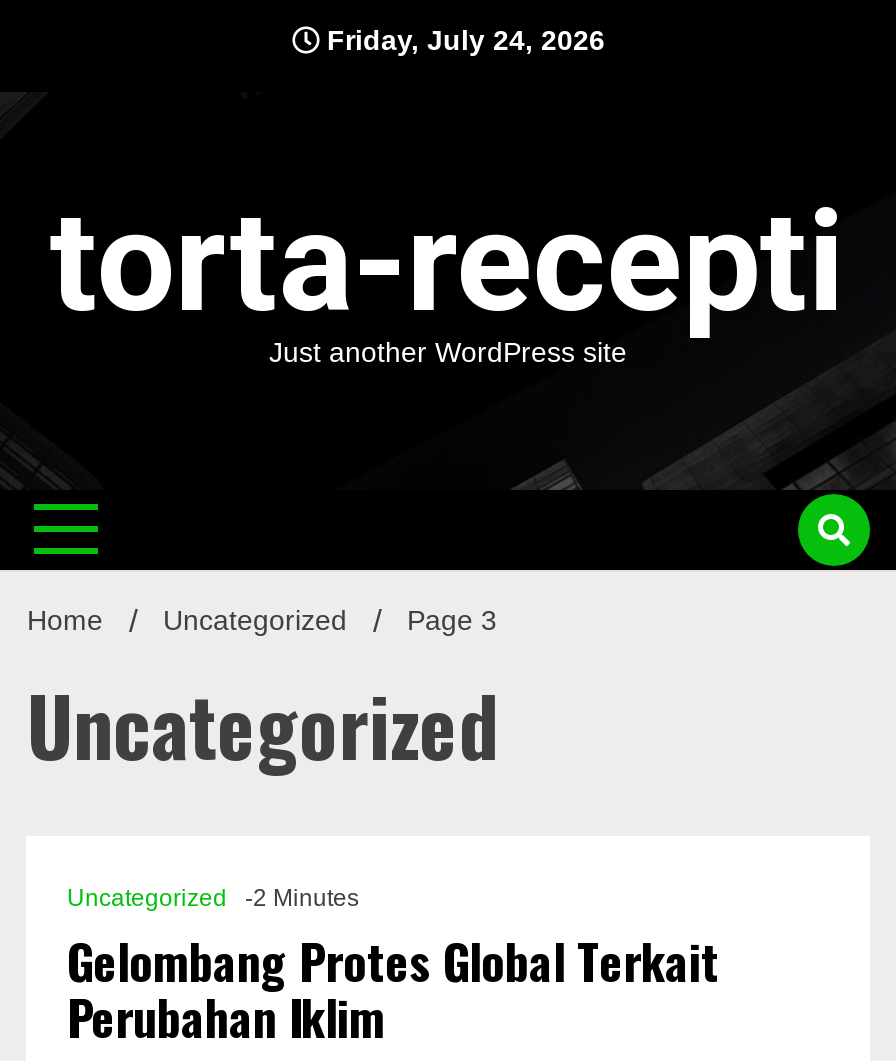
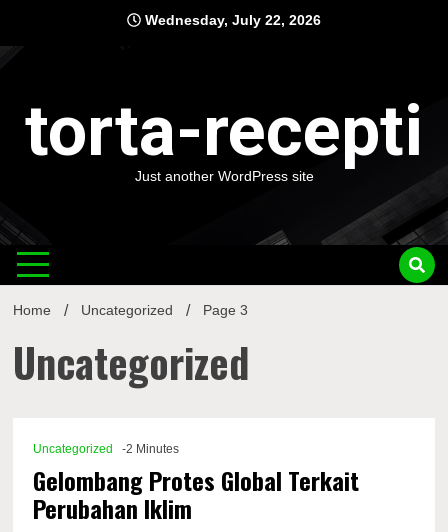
[319,24,605,56] Friday, July 24, 2026 -> [141,12,321,28] Wednesday, July 22, 2026

